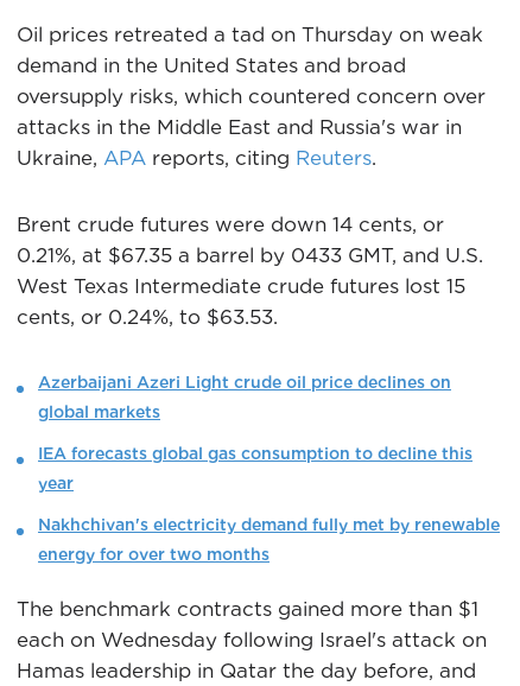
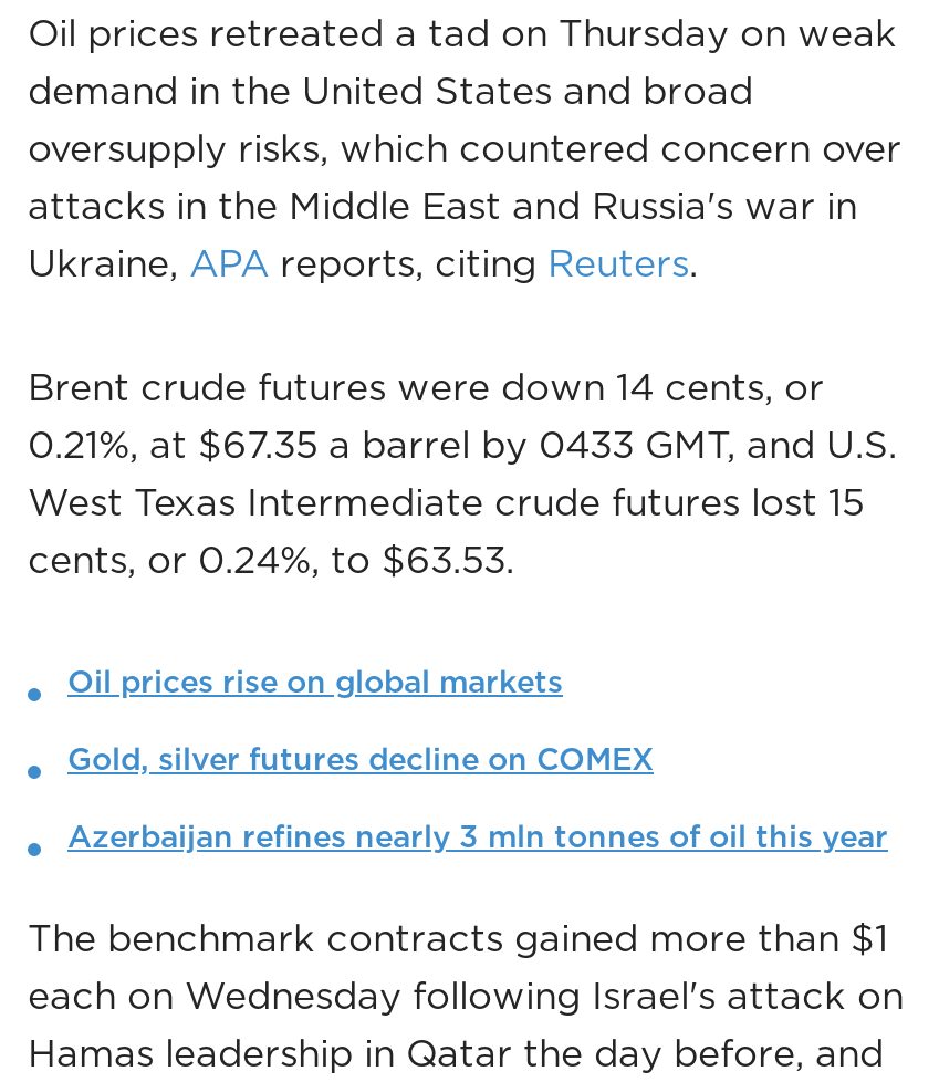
[38,373,500,564] Azerbaijani Azeri Light crude oil price declines on | global markets | IEA forecasts global gas consumption to decline this | year | Nakhchivan's electricity demand fully met by renewable | energy for over two months -> [67,664,888,855] Oil prices rise on global markets | Gold, silver futures decline on COMEX | Azerbaijan refines nearly 3 mln tonnes of oil this year

